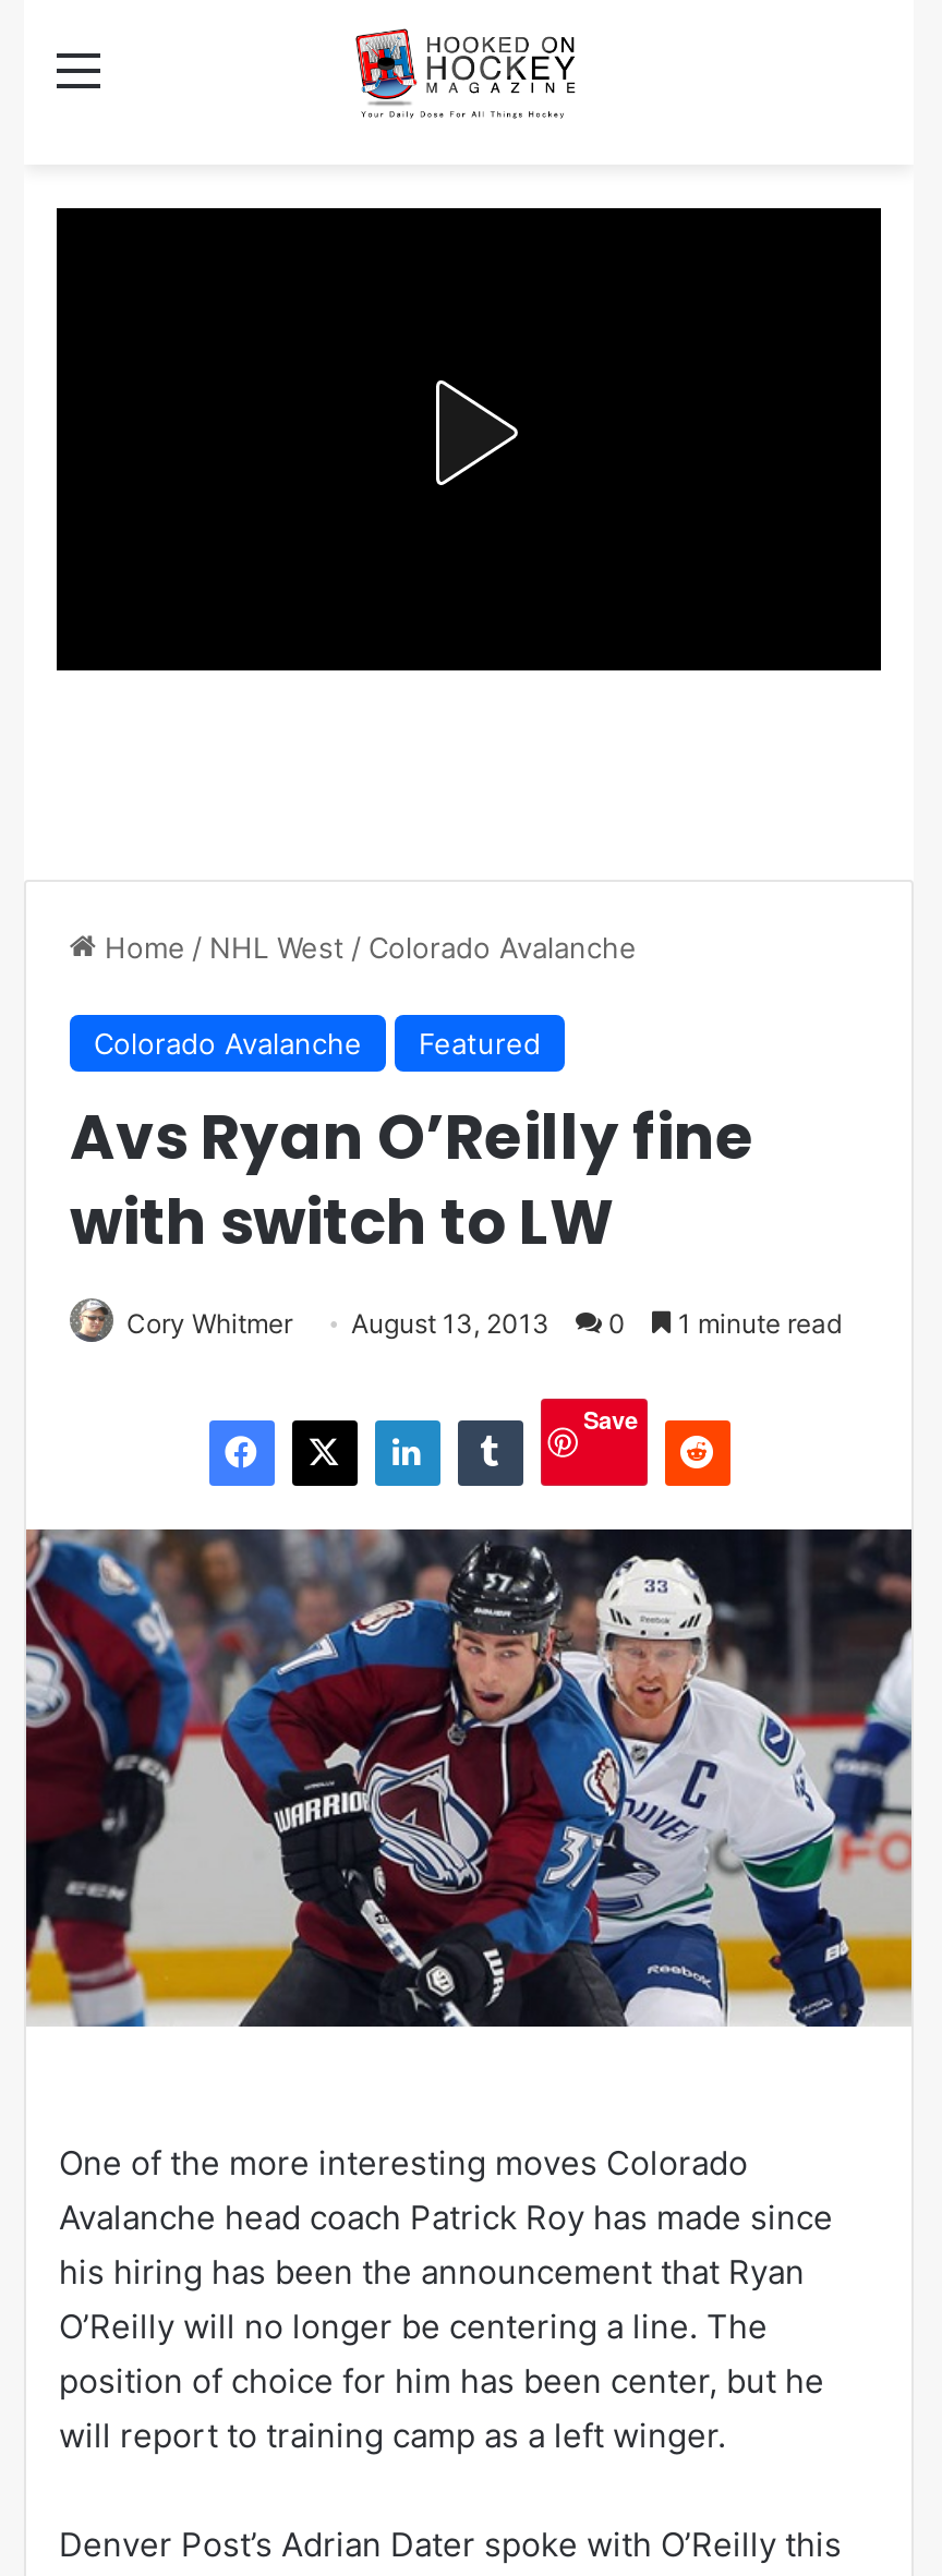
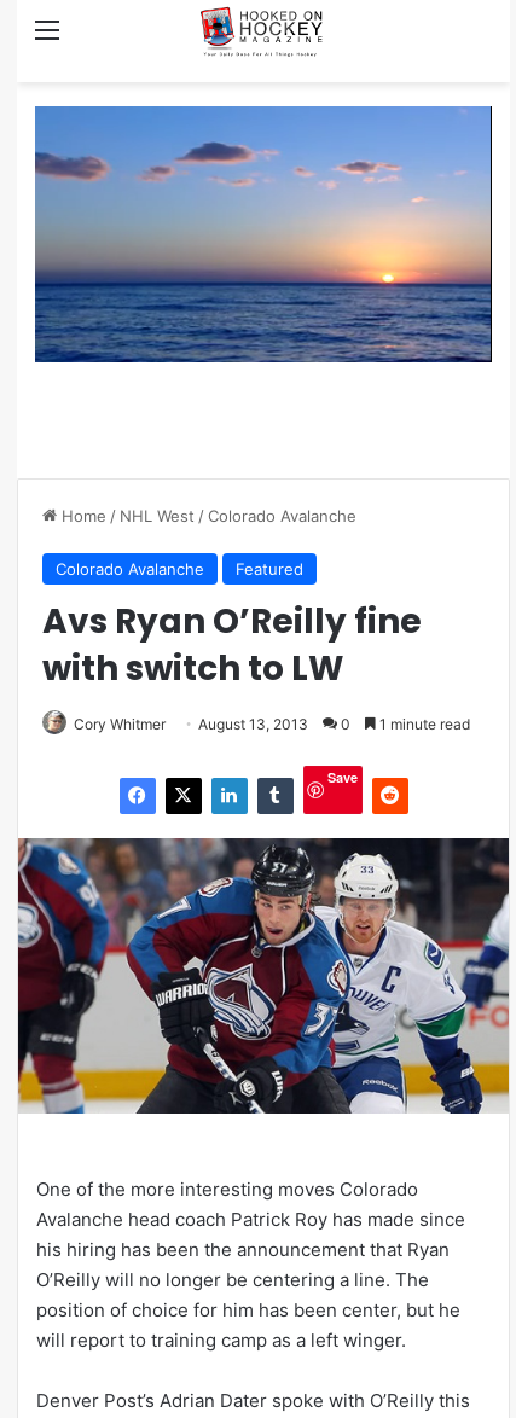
none -> [34,105,492,364] [image]

